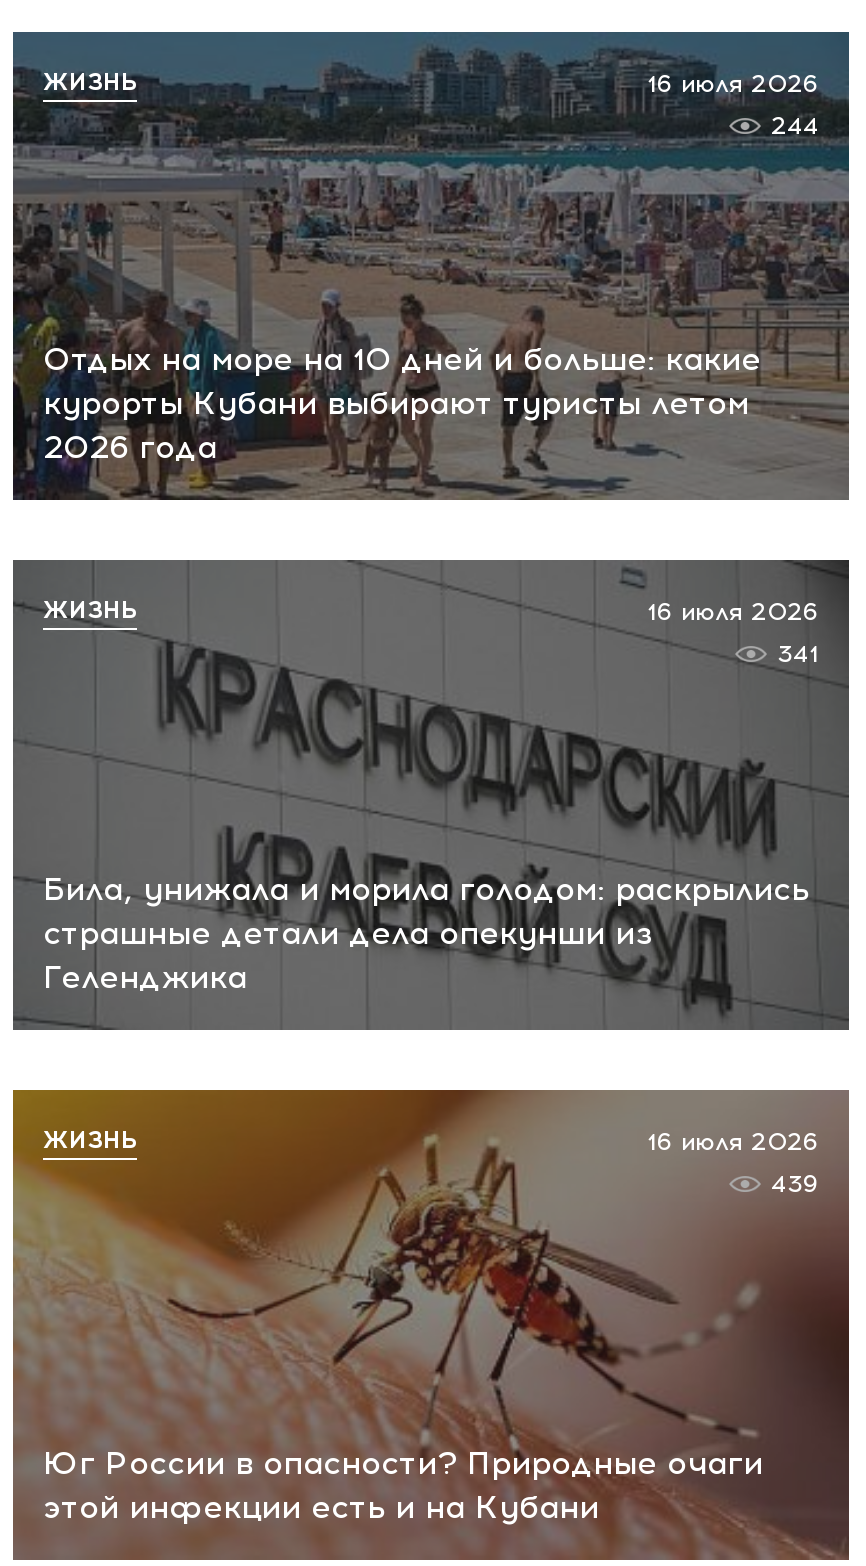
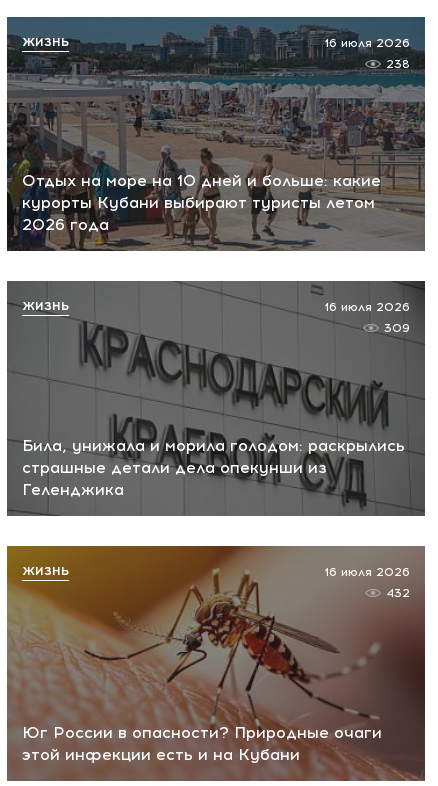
[771,112,819,140] 244 -> [386,57,410,71] 238
[777,641,819,669] 341 -> [384,321,410,335] 309
[771,1170,819,1198] 439 -> [386,586,410,600] 432

